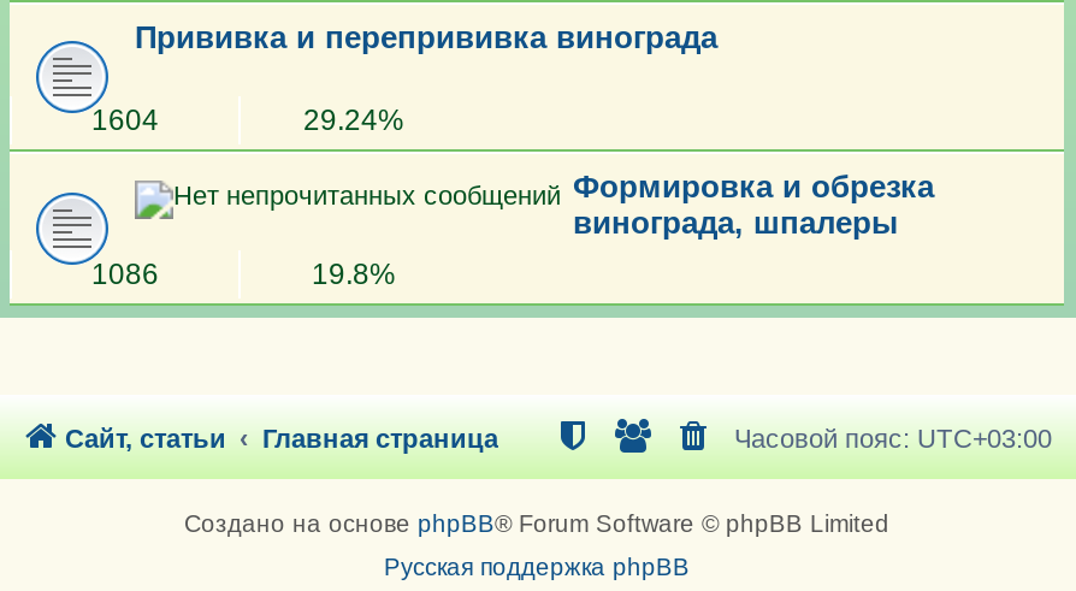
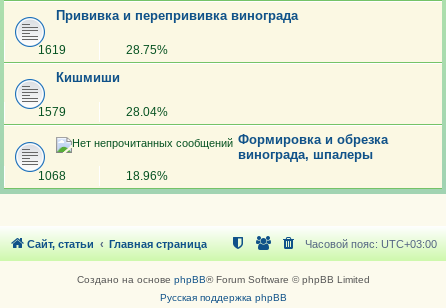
[91,104,404,137] 1604 | 29.24% -> [38,43,168,119] 1619 | 28.75% | Кишмиши | 1579 | 28.04%
[91,258,159,291] 1086 -> [38,169,66,183] 1068
[312,258,396,291] 19.8% -> [126,169,168,183] 18.96%

